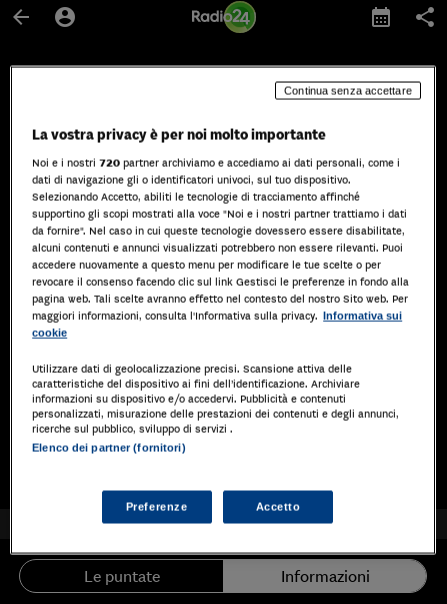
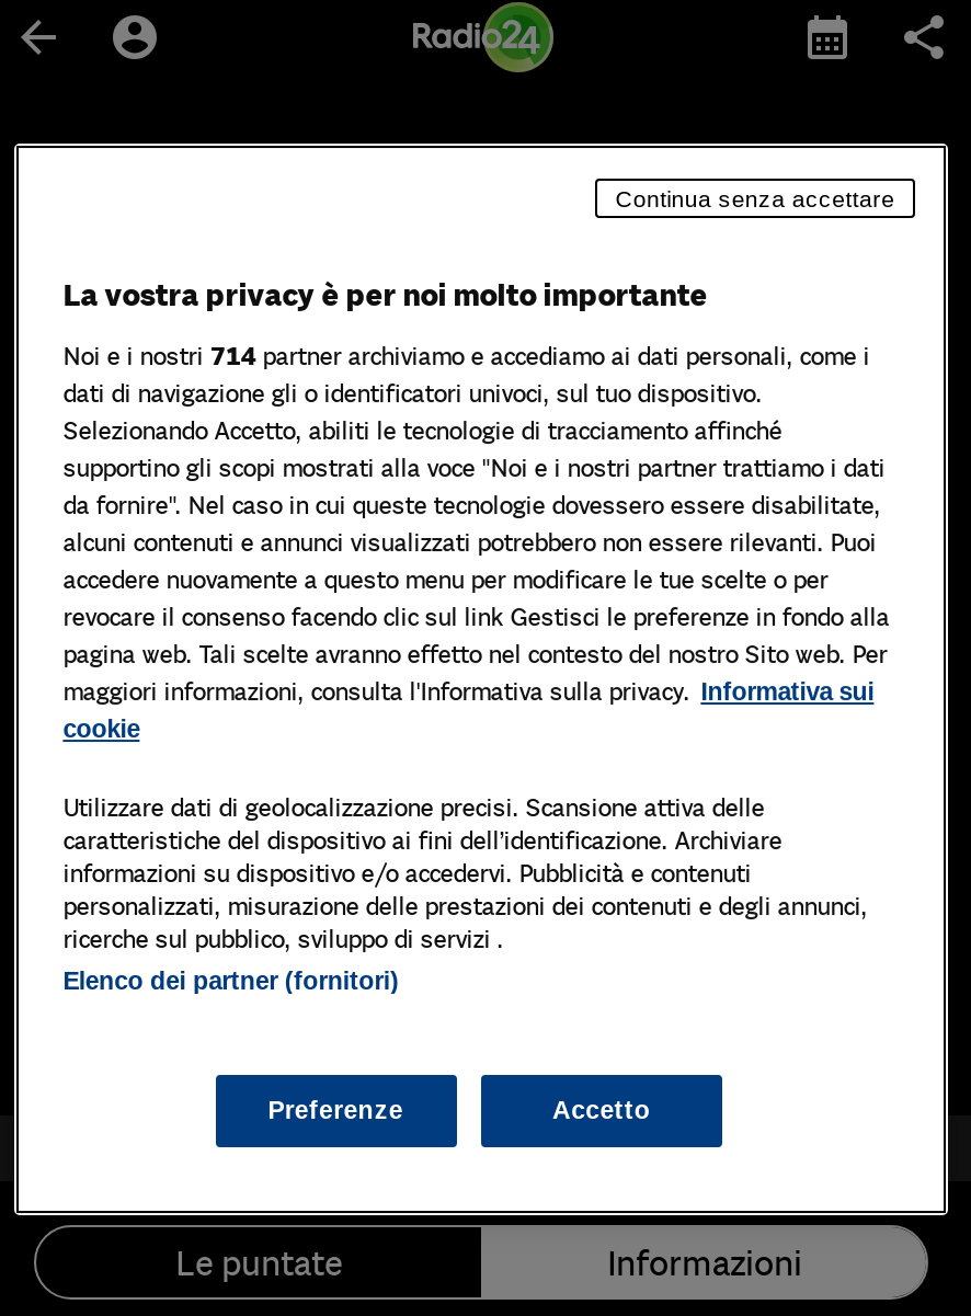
[32,156,400,170] Noi e i nostri 720 partner archiviamo e accediamo ai dati personali, come i -> [63,342,870,372] Noi e i nostri 714 partner archiviamo e accediamo ai dati personali, come i

